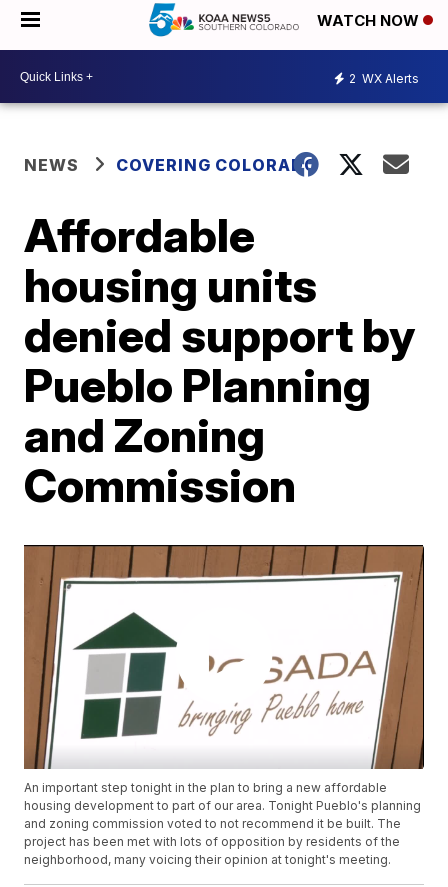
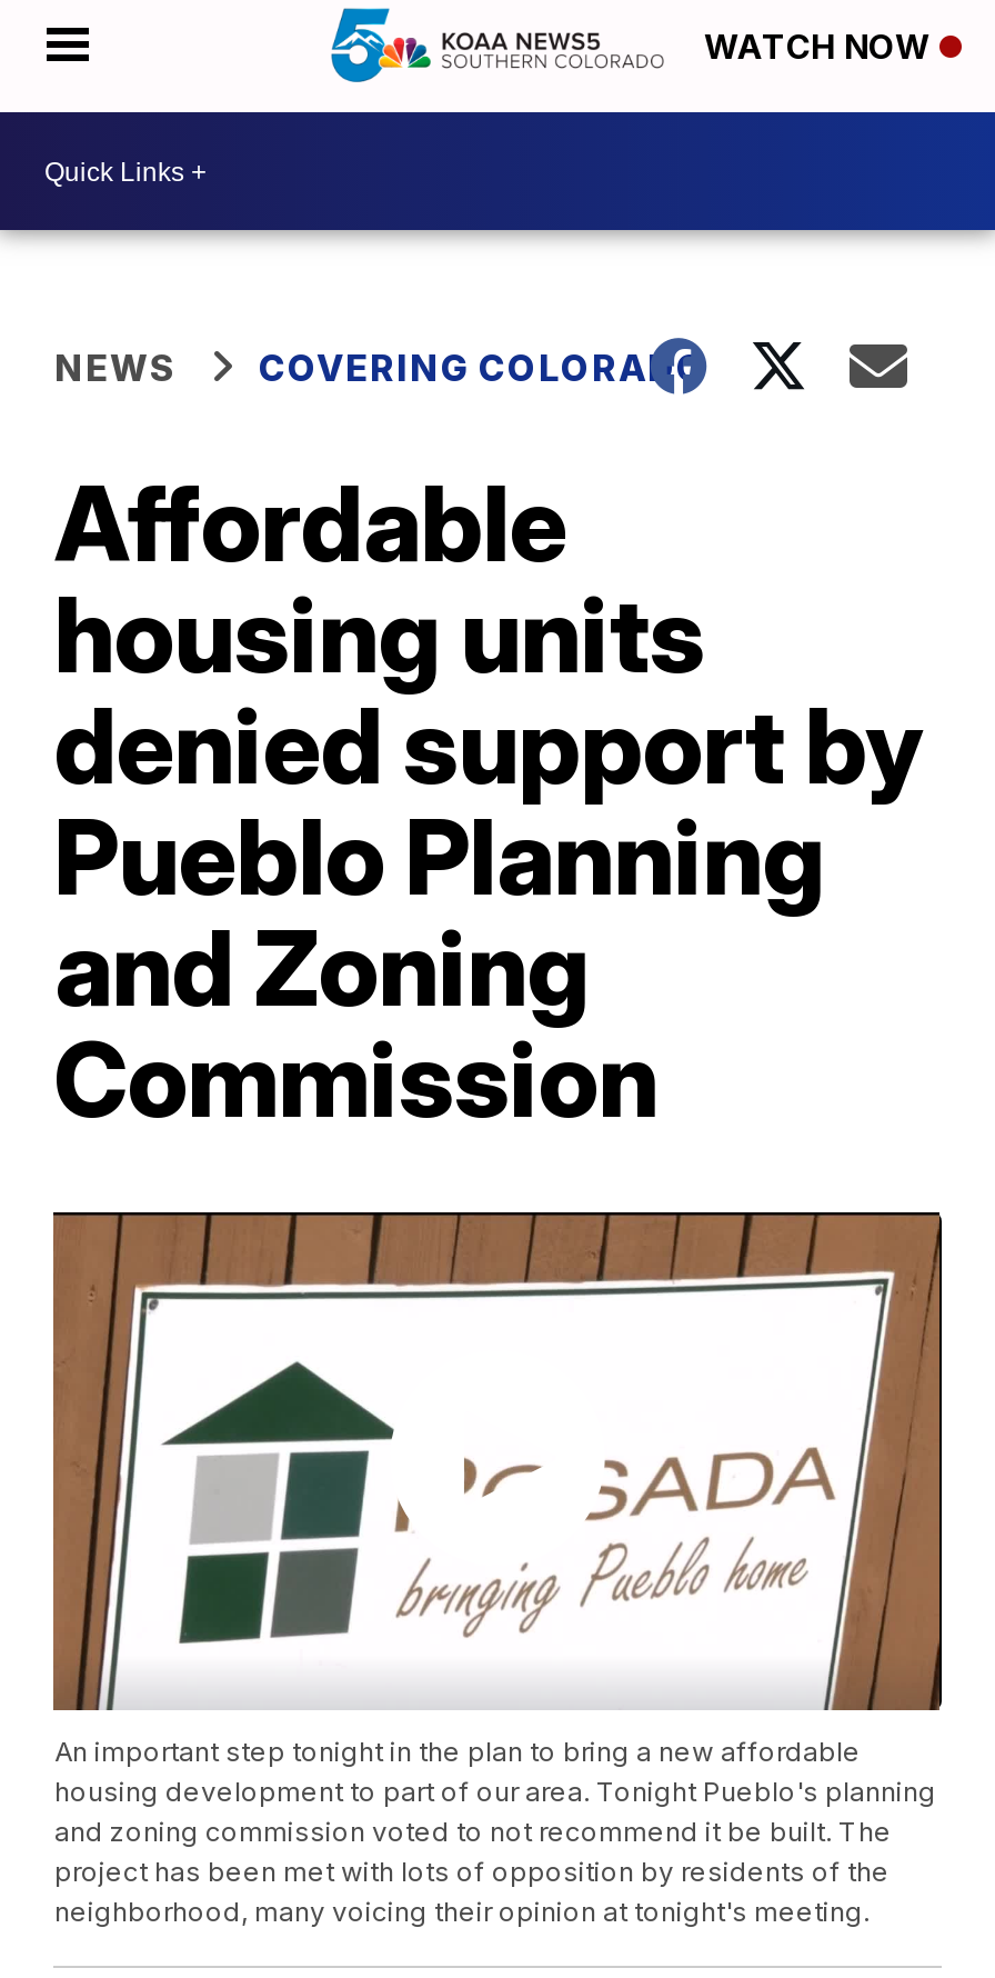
[349,70,419,85] 2 WX Alerts -> none

